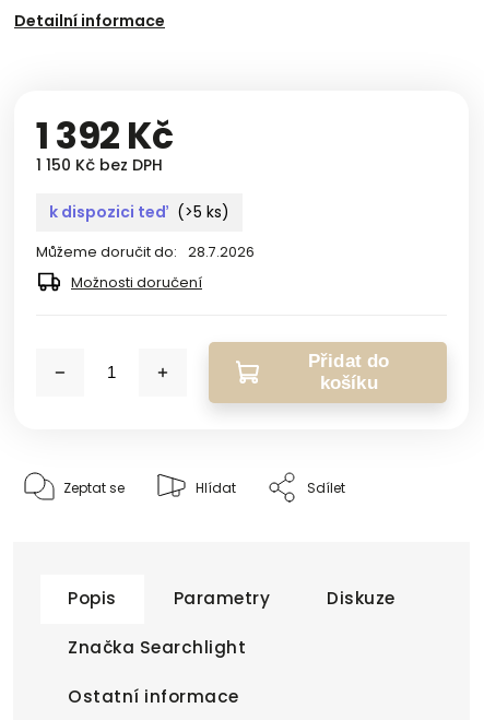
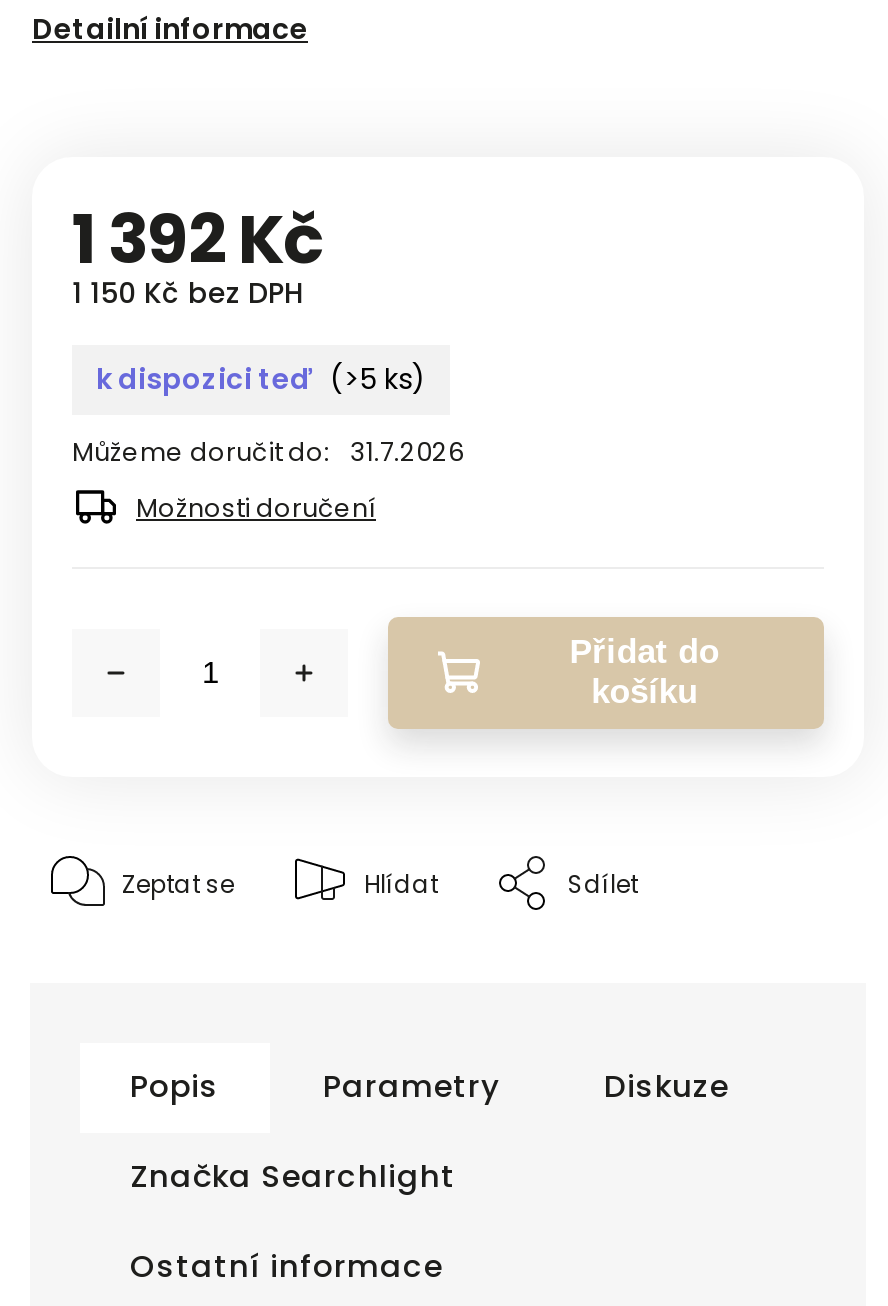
[36,243,255,261] Můžeme doručit do: 28.7.2026 -> [72,435,464,469] Můžeme doručit do: 31.7.2026

